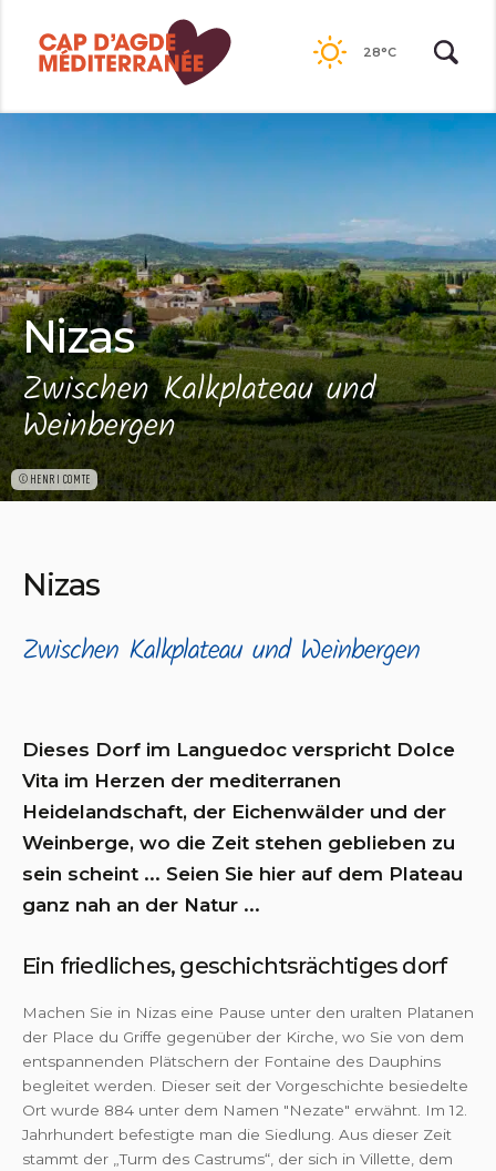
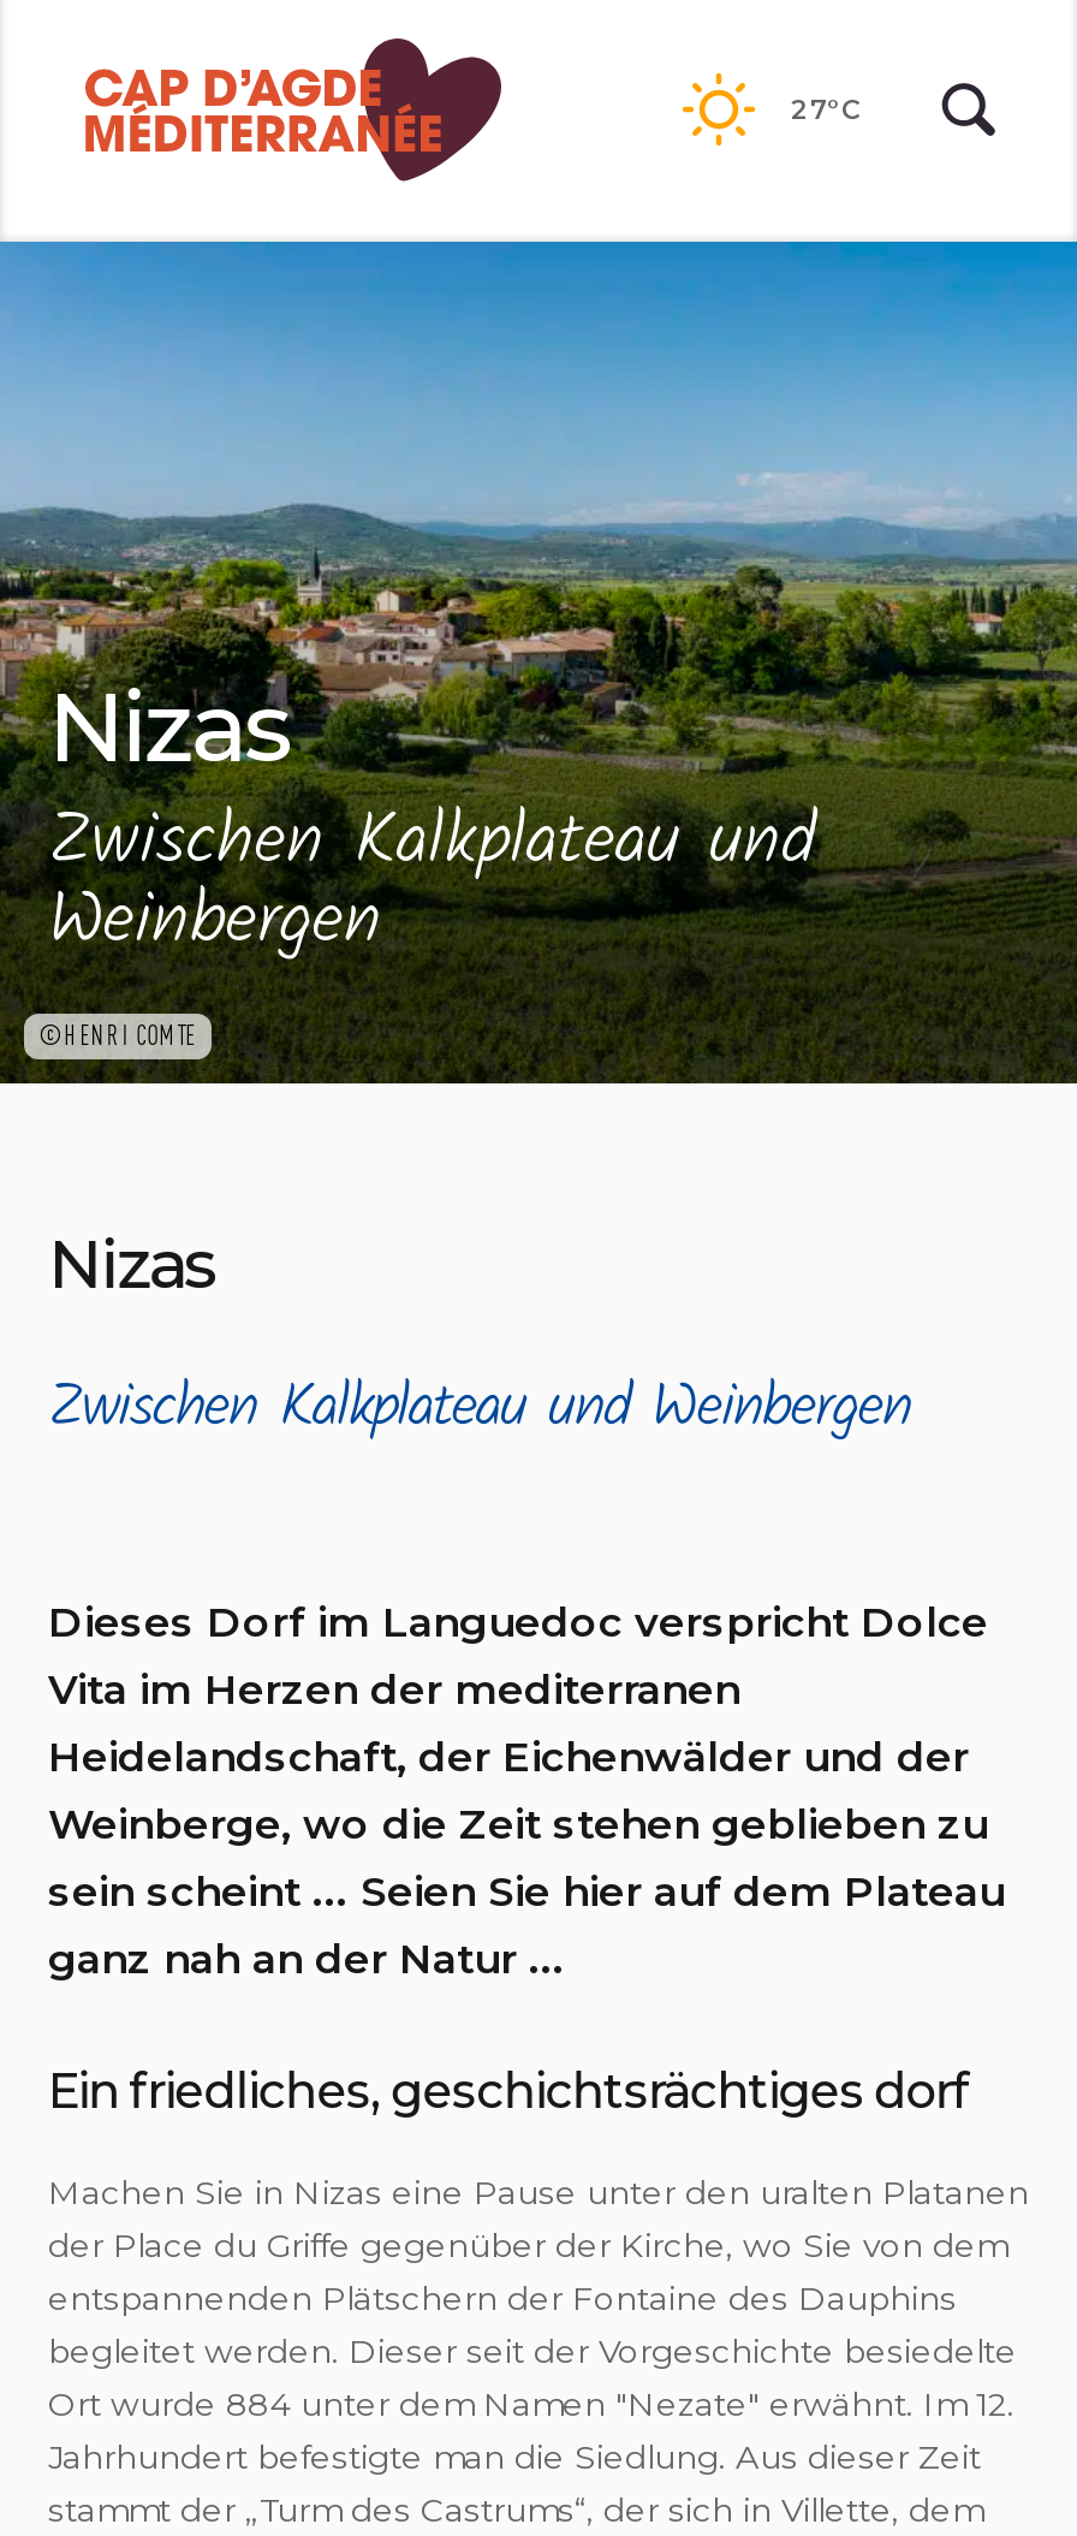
[363,44,396,59] 28°C -> [791,91,861,125] 27°C

